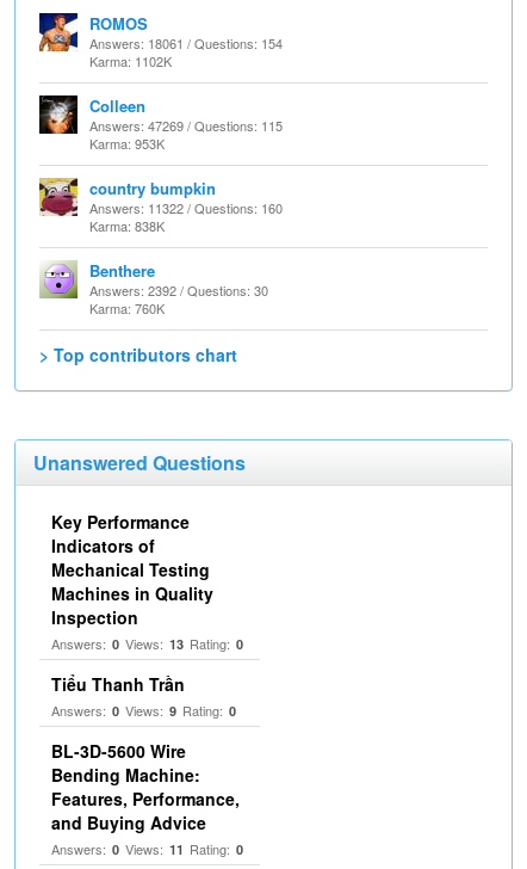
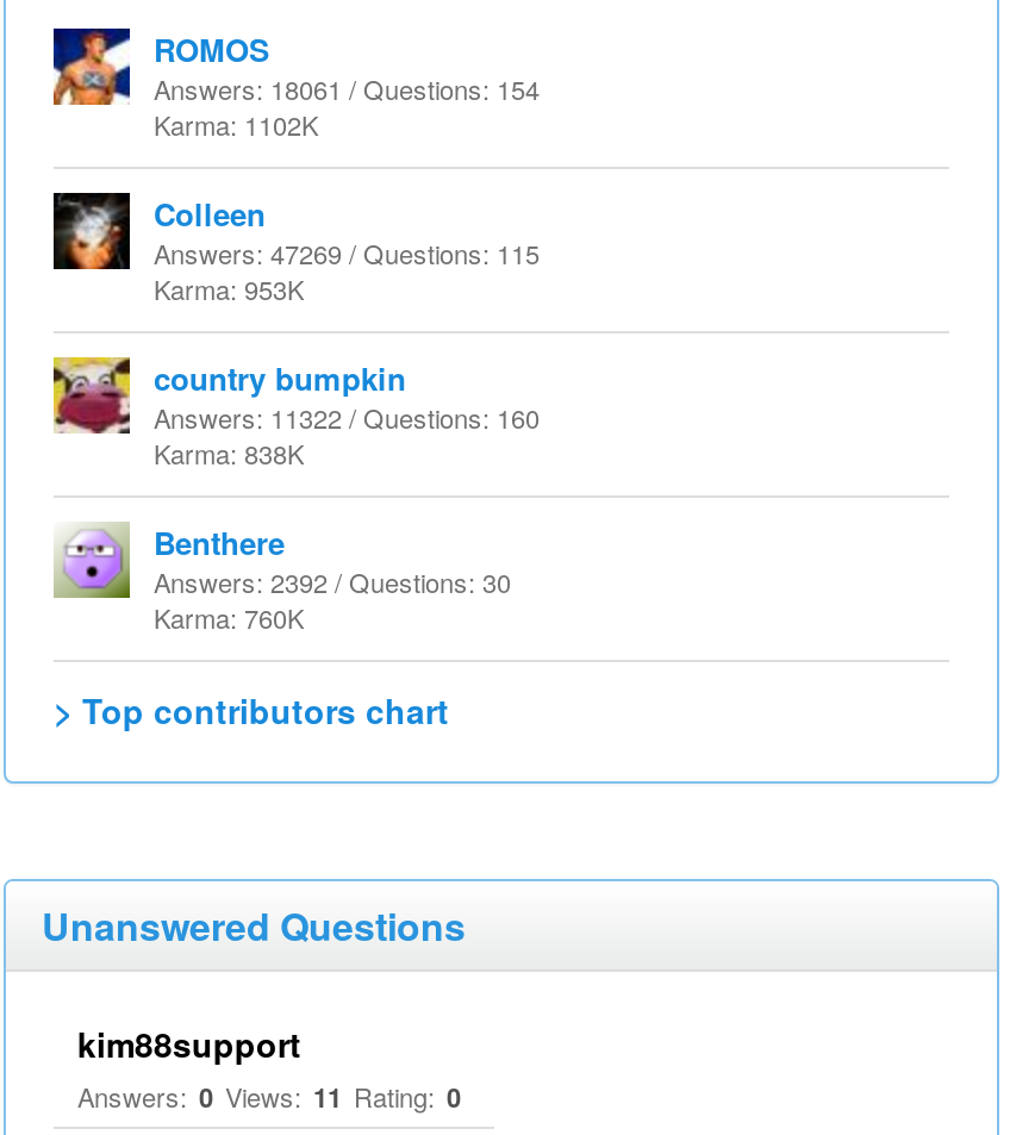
[51,510,243,834] Key Performance | Indicators of | Mechanical Testing | Machines in Quality | Inspection | Answers: 0 Views: 13 Rating: 0 | Tiểu Thanh Trần | Answers: 0 Views: 9 Rating: 0 | BL-3D-5600 Wire | Bending Machine: | Features, Performance, | and Buying Advice -> [77,1019,301,1067] kim88support

